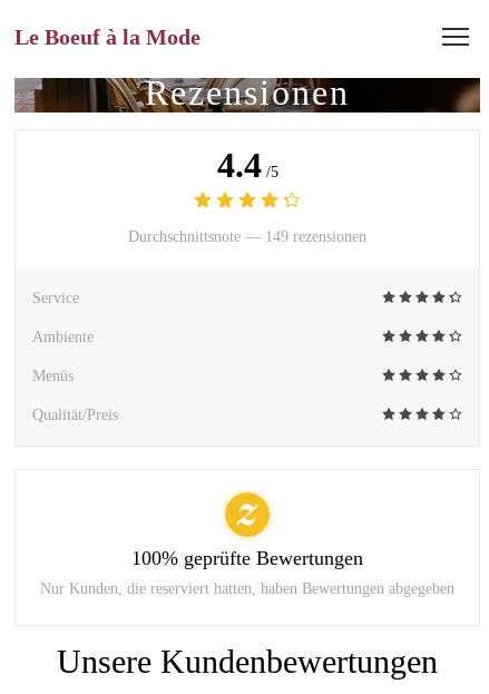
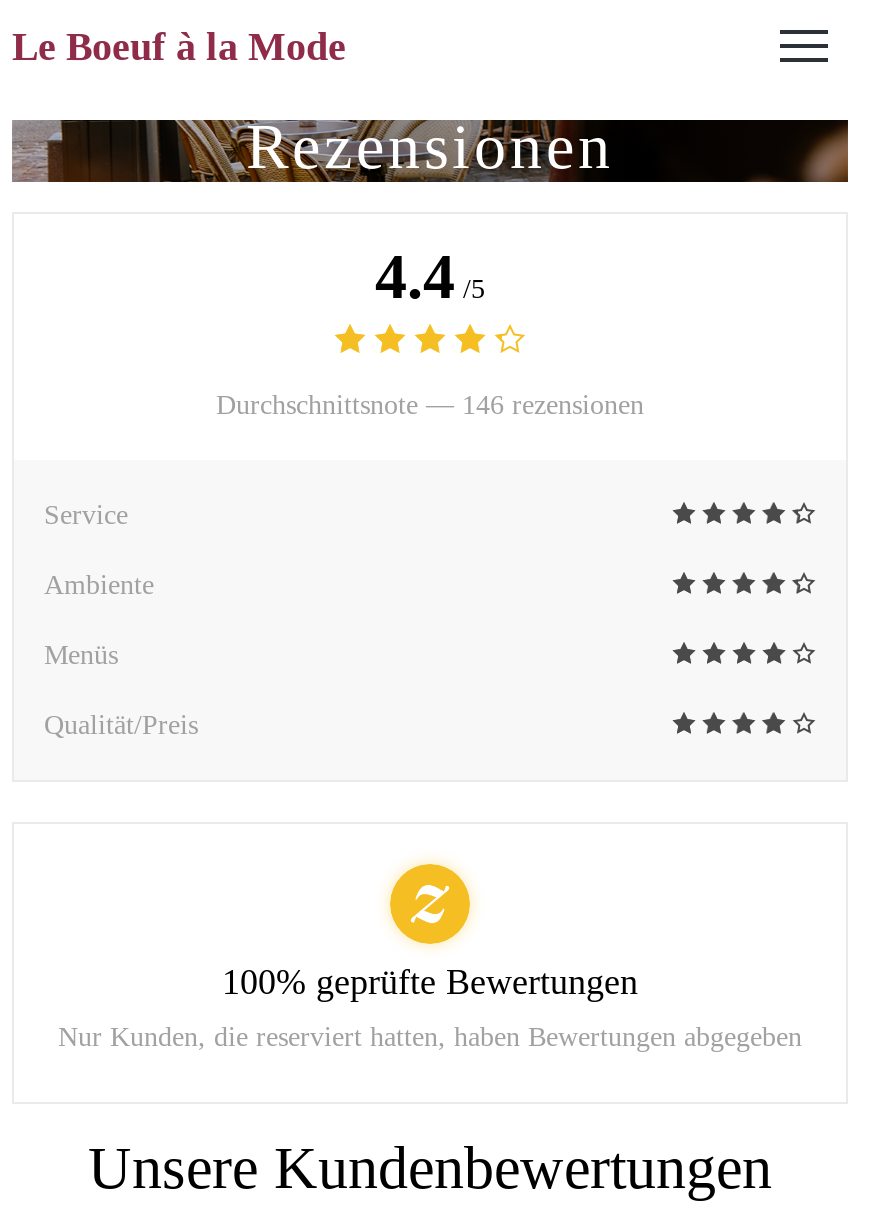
[128,228,366,245] Durchschnittsnote — 149 rezensionen -> [216,390,644,420] Durchschnittsnote — 146 rezensionen

